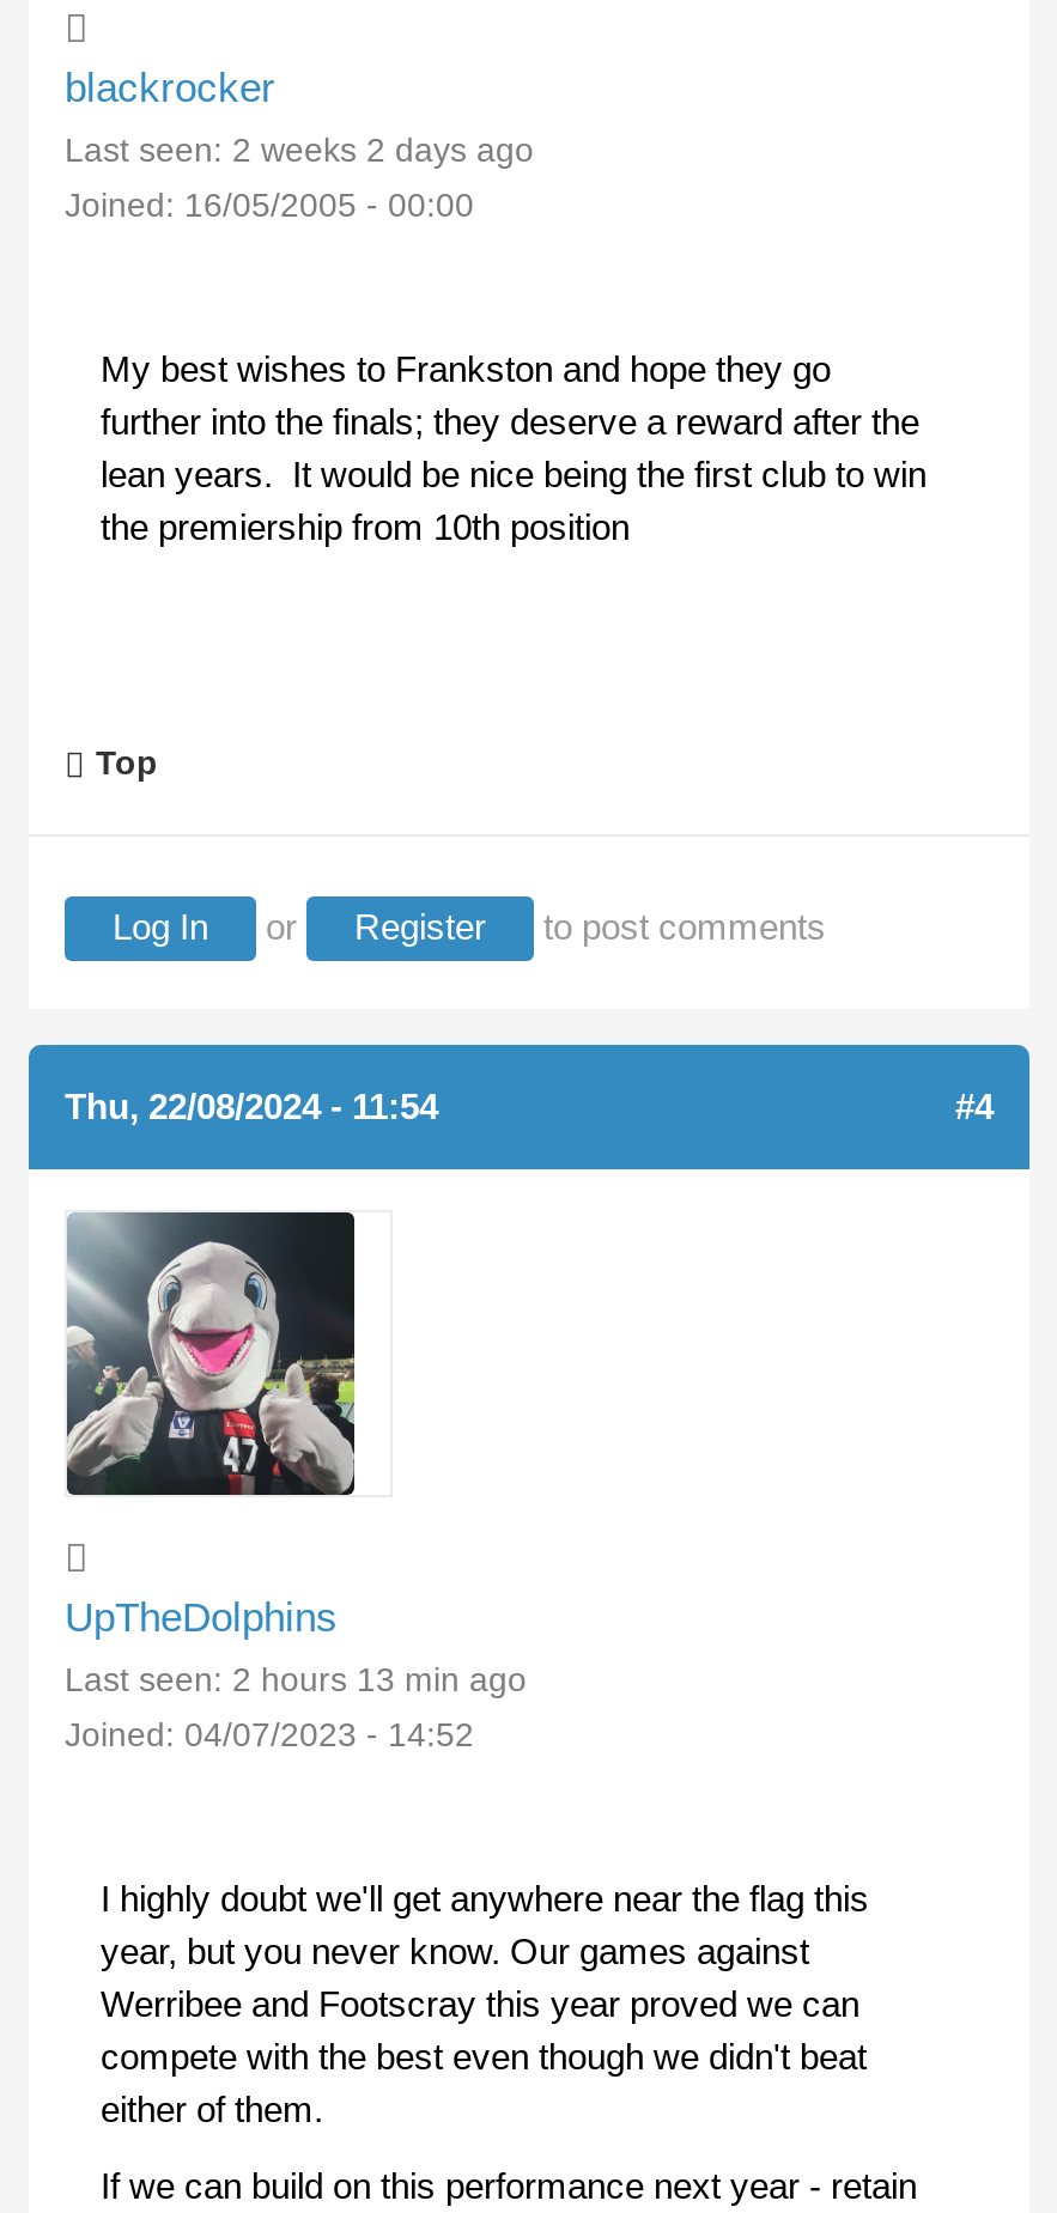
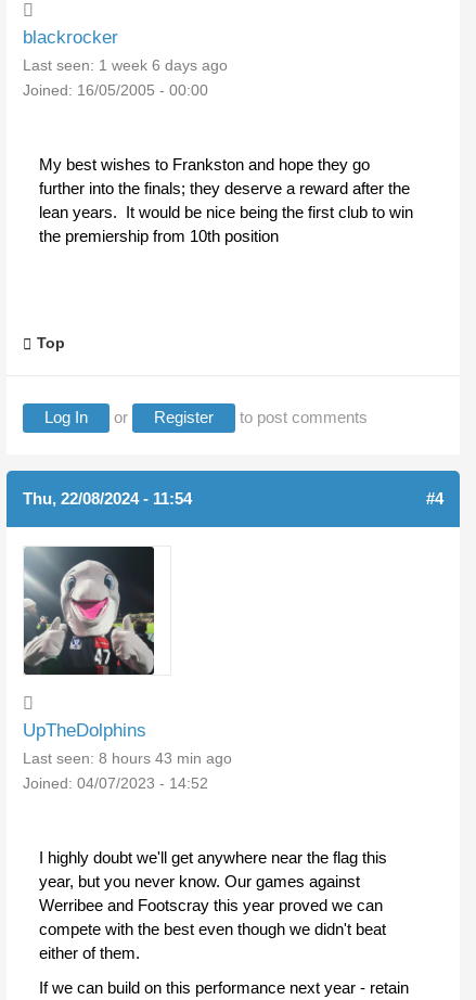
[65,130,534,168] Last seen: 2 weeks 2 days ago -> [23,56,228,74] Last seen: 1 week 6 days ago
[65,1659,527,1697] Last seen: 2 hours 13 min ago -> [23,749,232,766] Last seen: 8 hours 43 min ago

